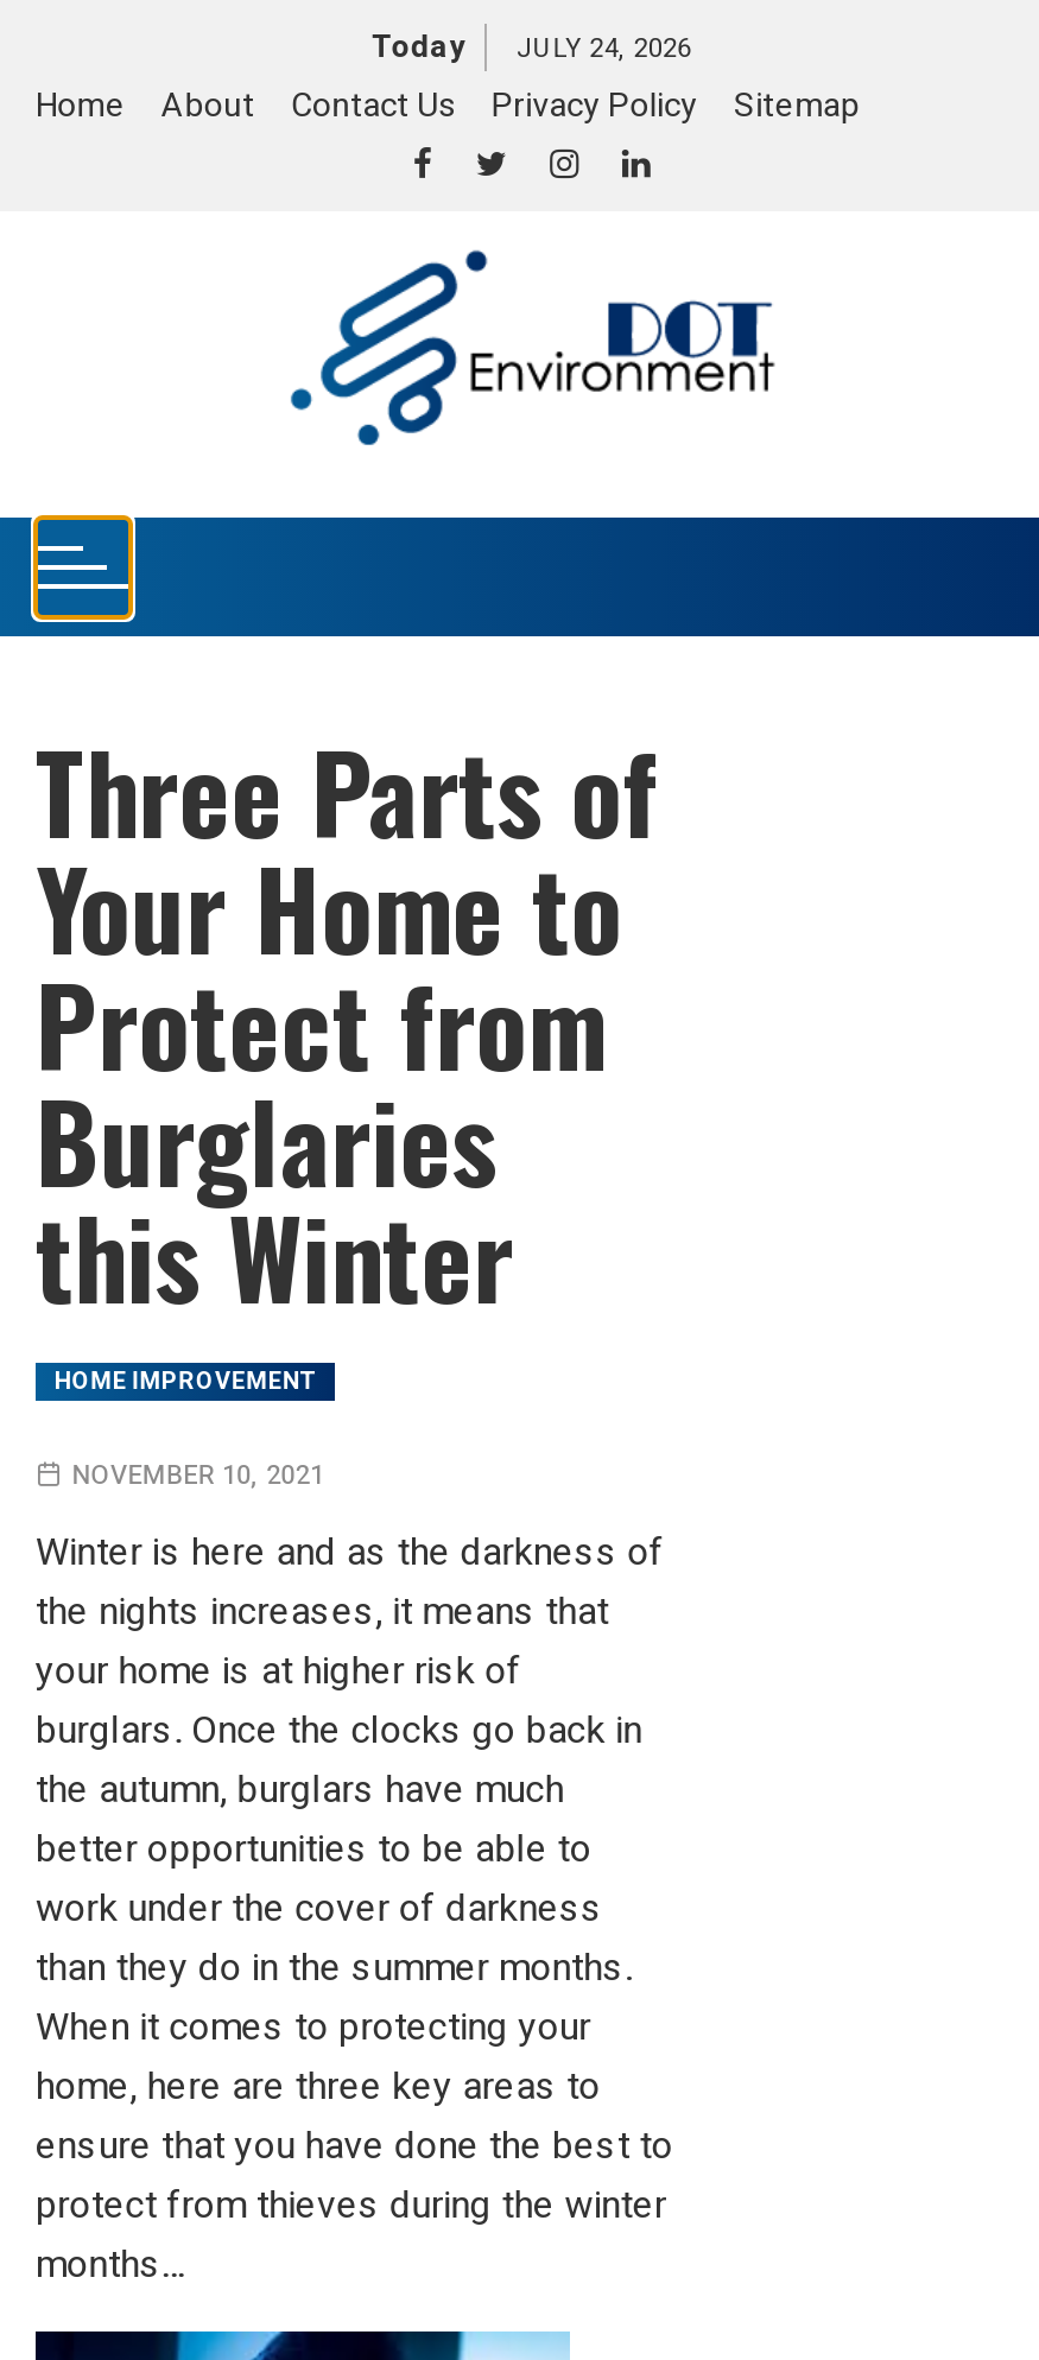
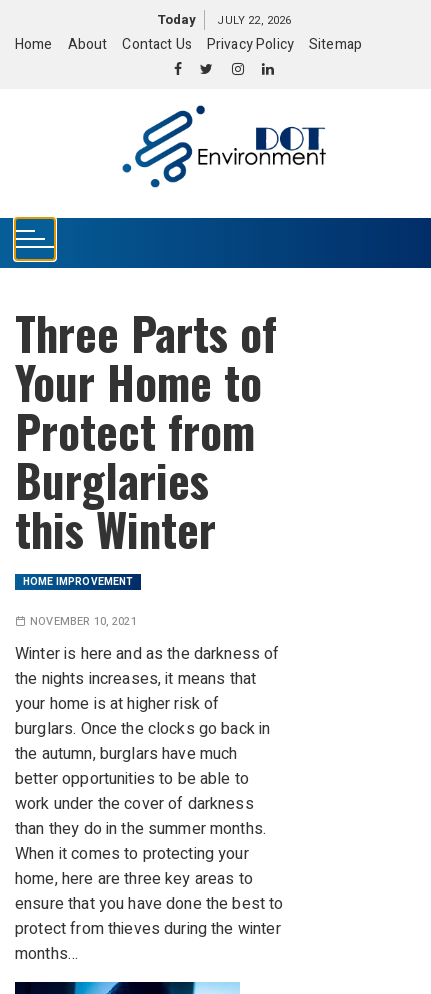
[372,24,692,69] Today JULY 24, 2026 -> [157,10,291,29] Today JULY 22, 2026

